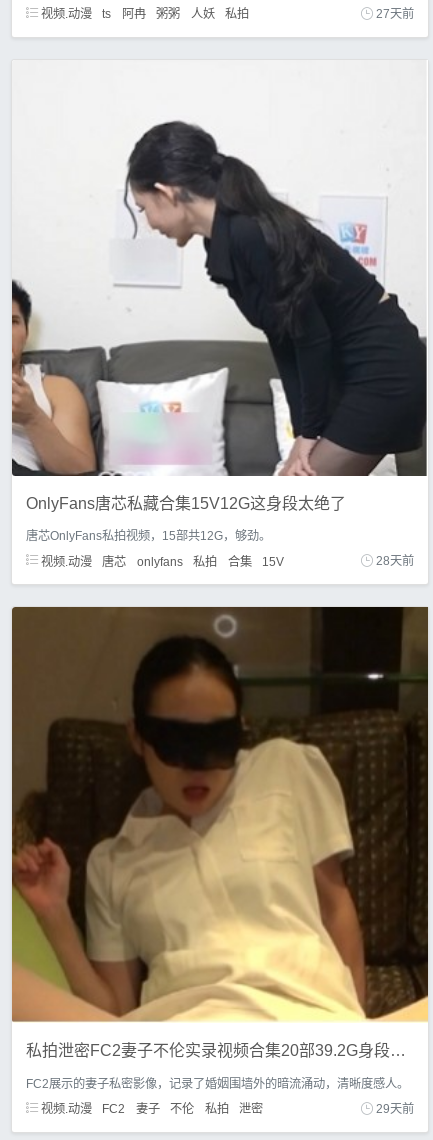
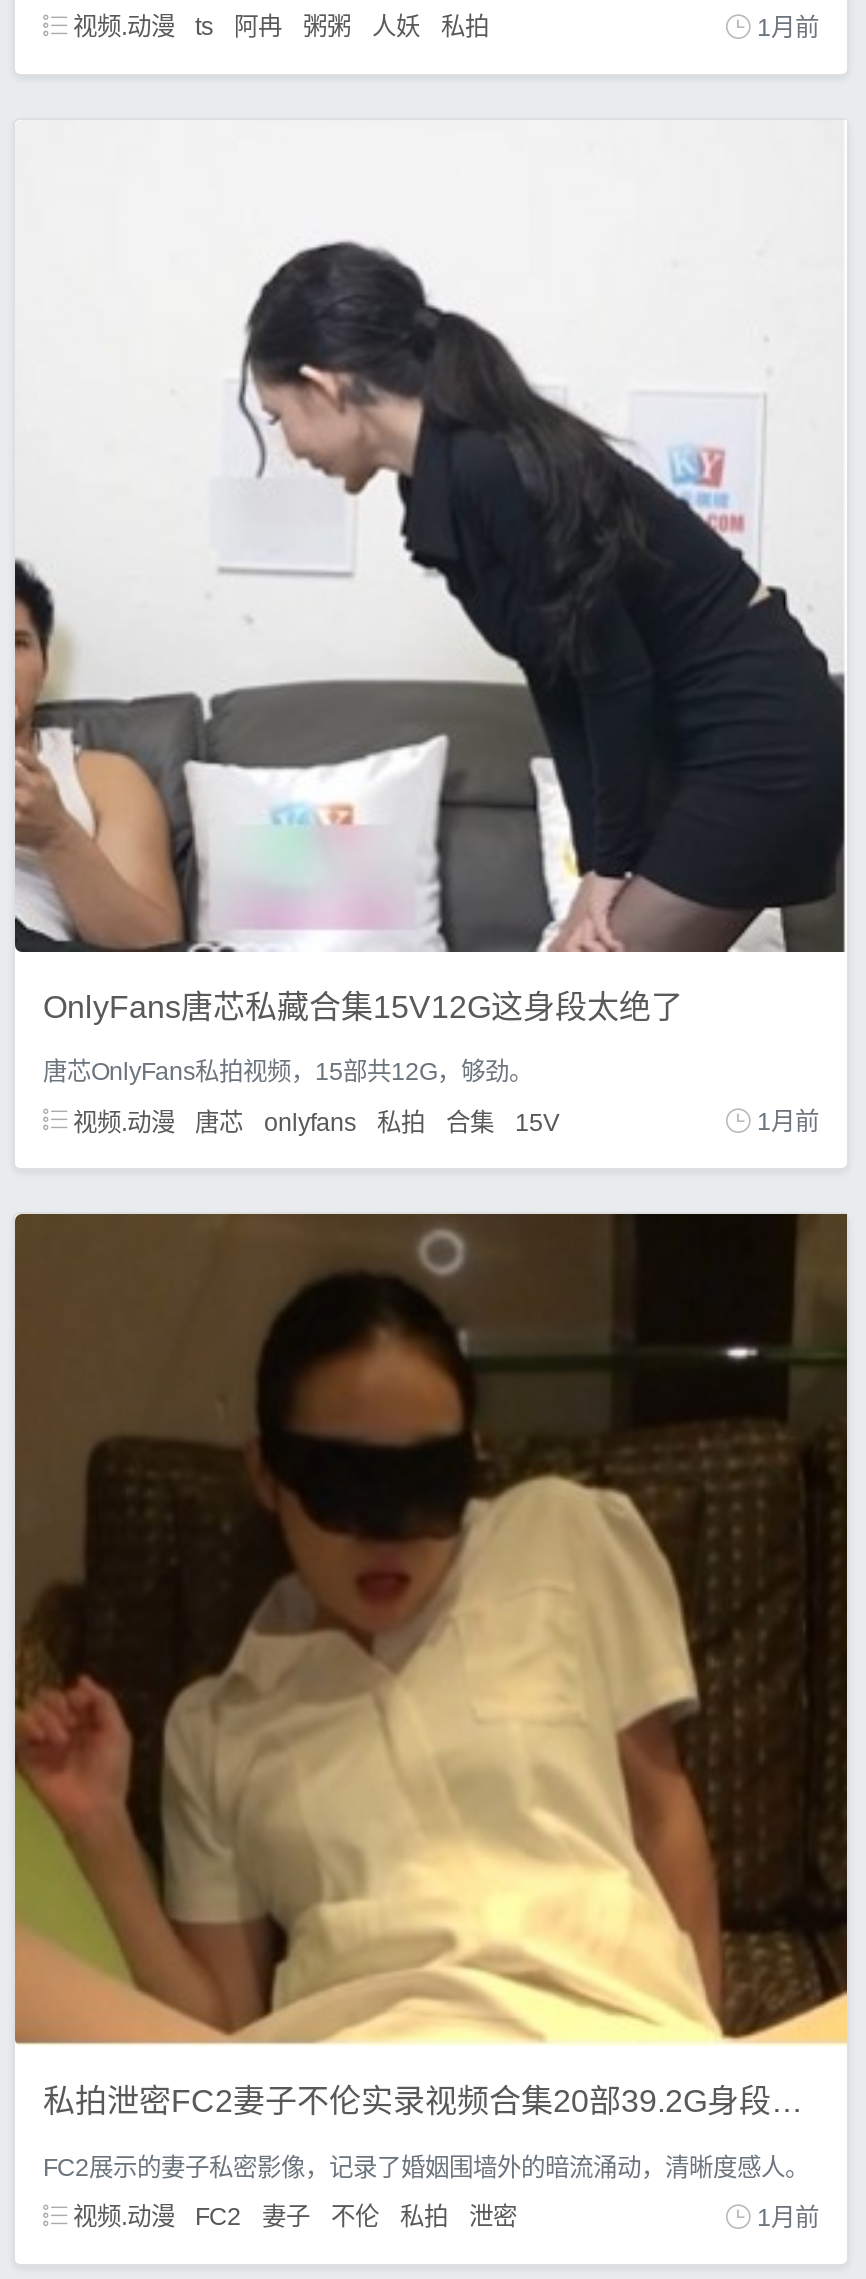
[376,7,414,21] 27天前 -> [757,14,819,42] 1月前
[376,554,414,568] 28天前 -> [757,1108,819,1136] 1月前
[376,1102,414,1116] 29天前 -> [757,2204,819,2232] 1月前

